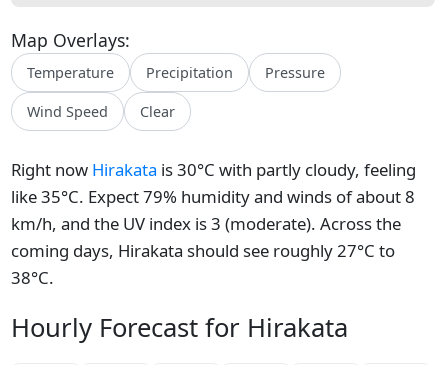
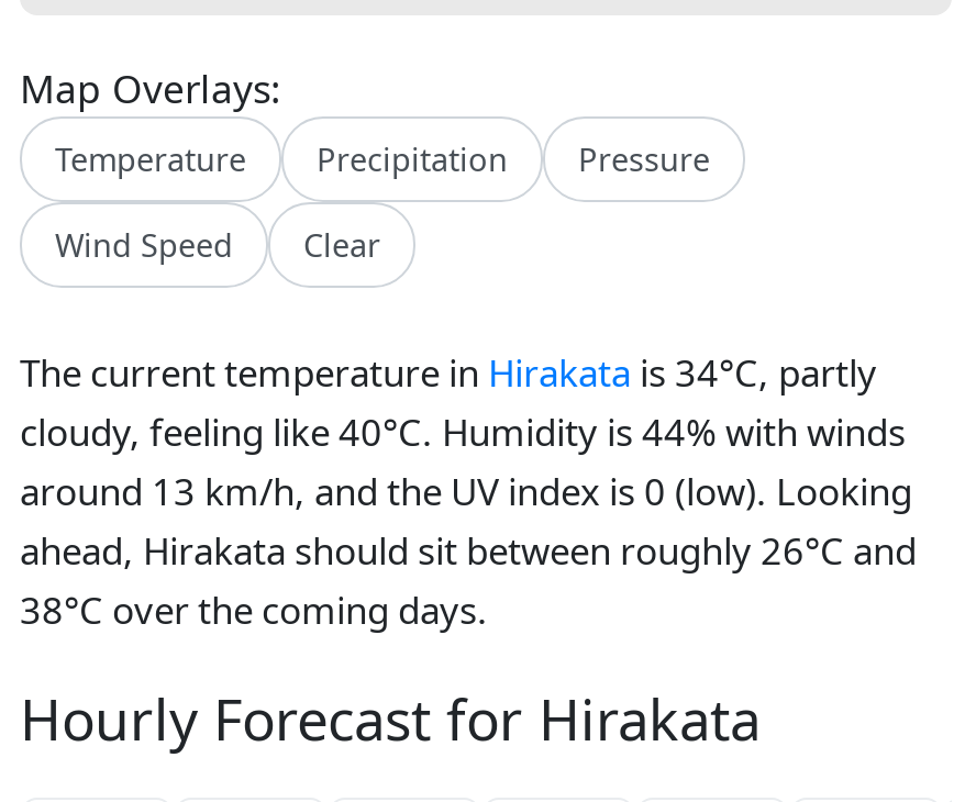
[11,158,416,289] Right now Hirakata is 30°C with partly cloudy, feeling | like 35°C. Expect 79% humidity and winds of about 8 | km/h, and the UV index is 3 (moderate). Across the | coming days, Hirakata should see roughly 27°C to | 38°C. -> [20,347,917,635] The current temperature in Hirakata is 34°C, partly | cloudy, feeling like 40°C. Humidity is 44% with winds | around 13 km/h, and the UV index is 0 (low). Looking | ahead, Hirakata should sit between roughly 26°C and | 38°C over the coming days.

